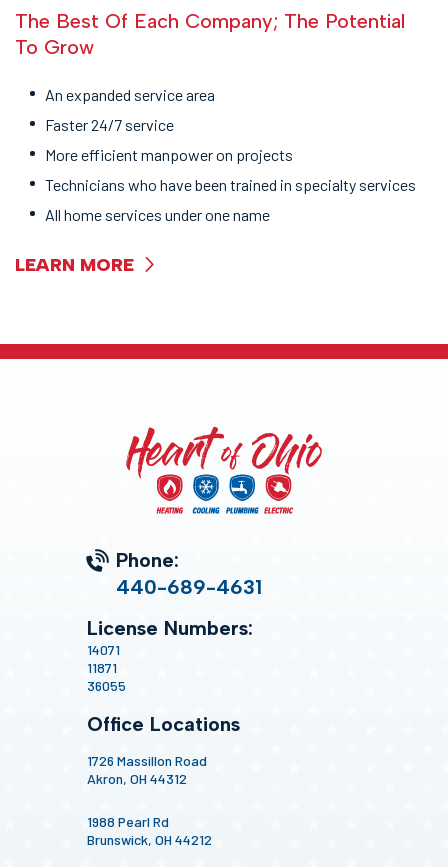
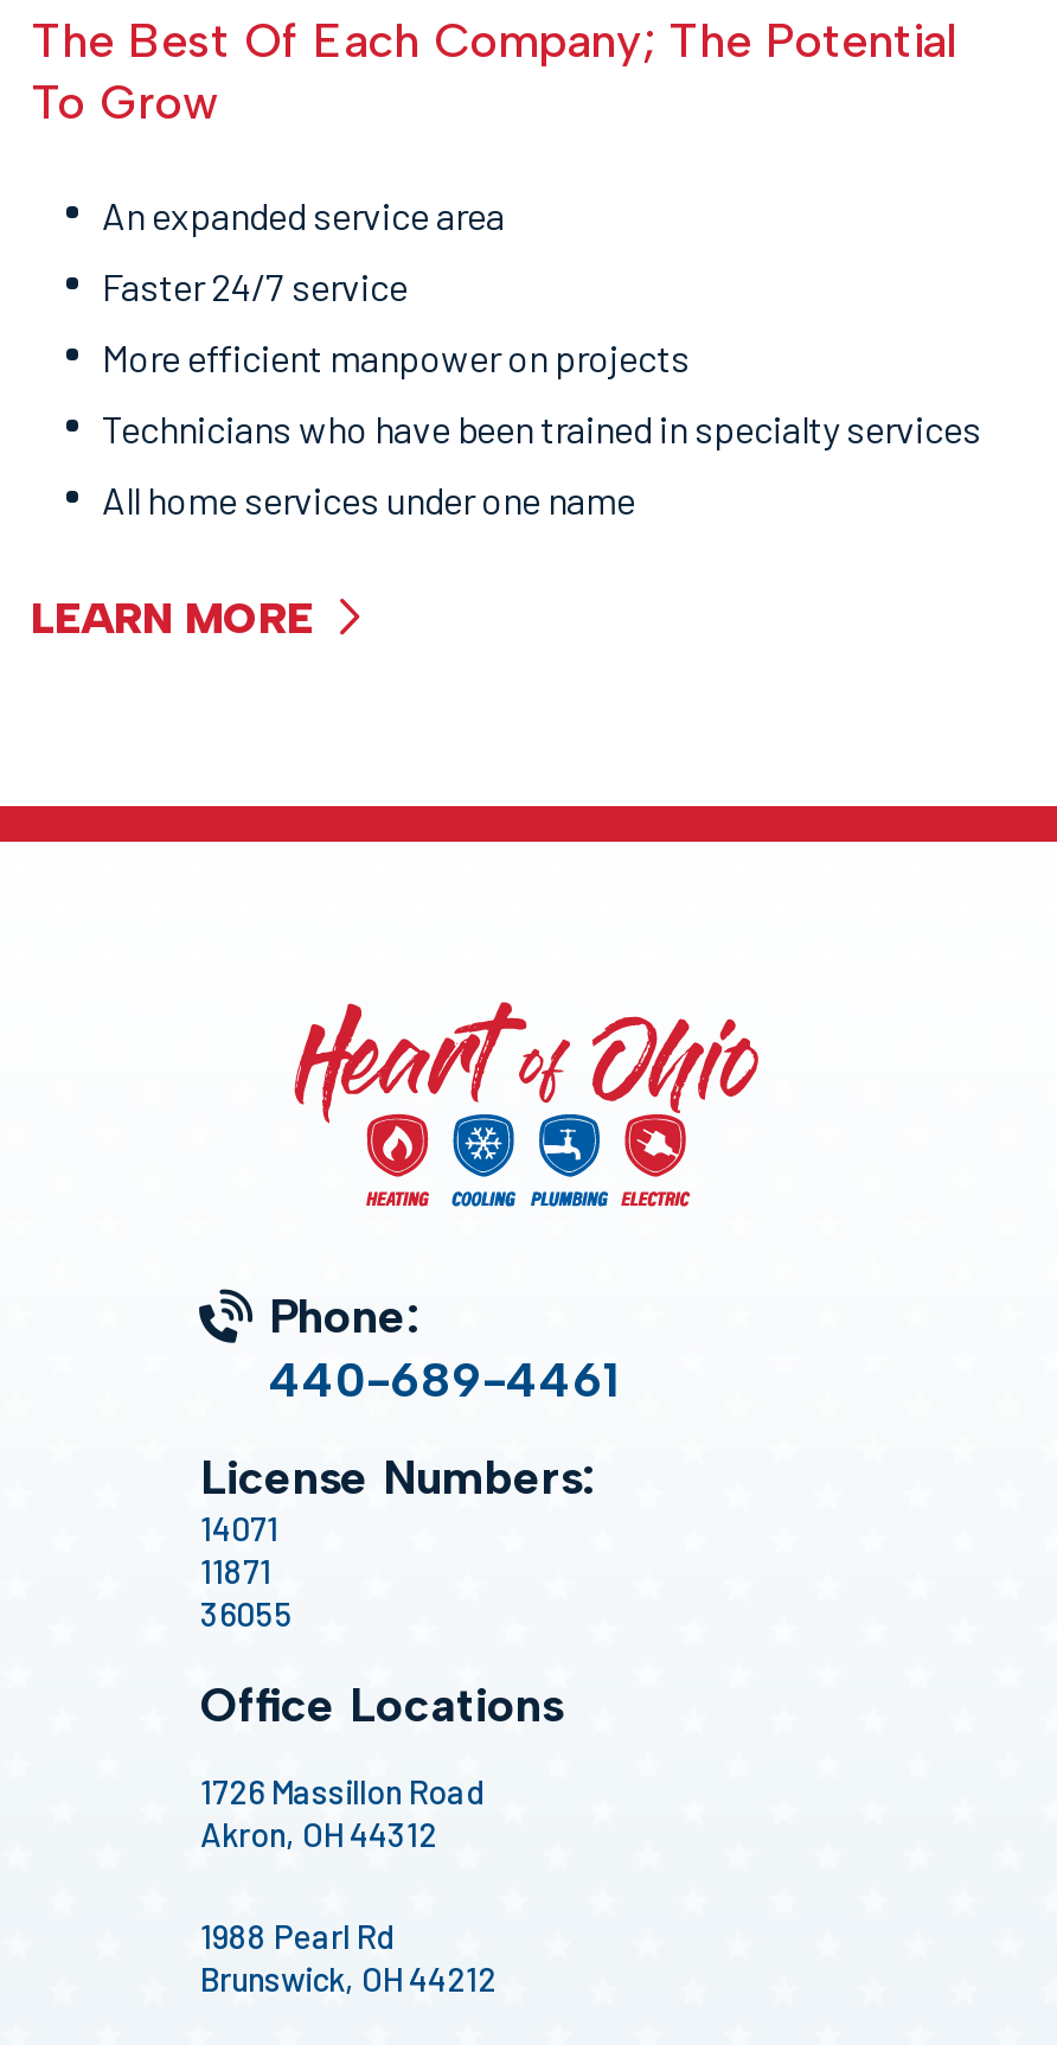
[115,575,261,599] 440-689-4631 -> [269,1352,620,1409] 440-689-4461

